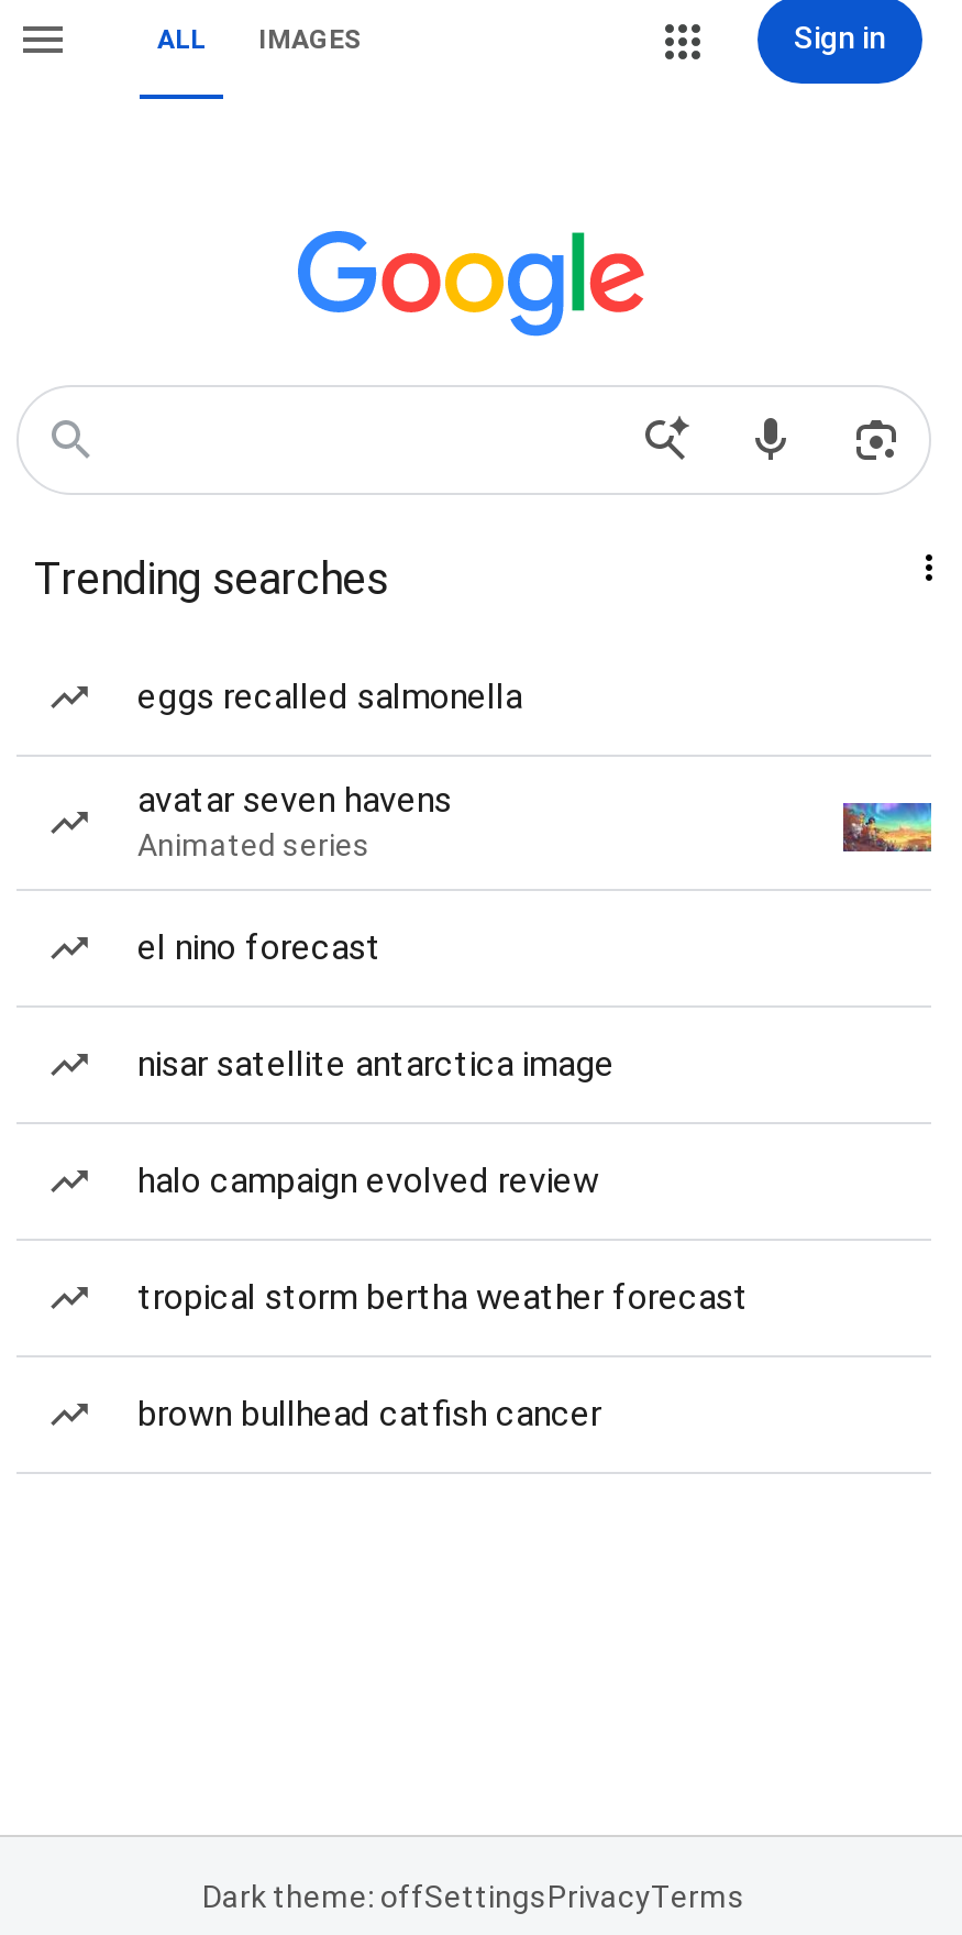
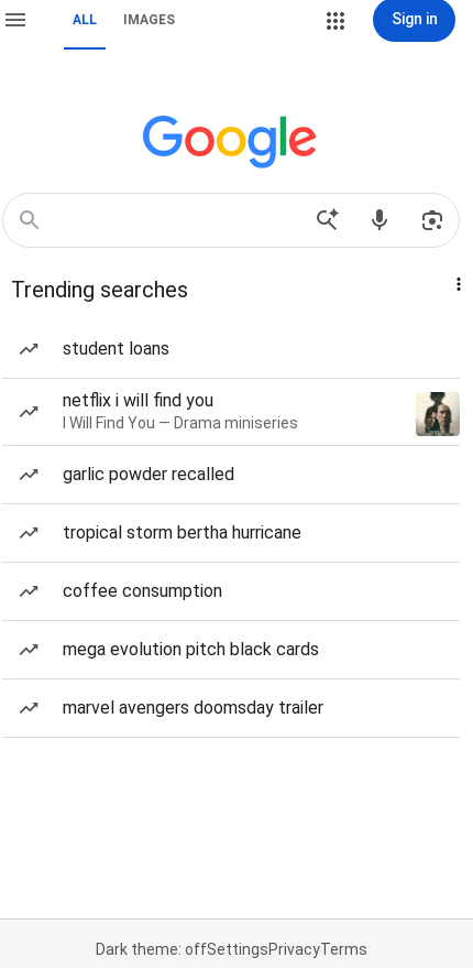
[137,675,522,717] eggs recalled salmonella -> [63,338,169,359] student loans
[137,779,452,862] avatar seven havens | Animated series -> [63,390,298,432] netflix i will find you | I Will Find You — Drama miniseries
[841,783,933,871] [image] -> [415,391,461,437] [image]
[137,926,382,968] el nino forecast -> [63,464,234,485] garlic powder recalled
[137,1043,615,1085] nisar satellite antarctica image -> [63,522,301,543] tropical storm bertha hurricane
[137,1159,599,1201] halo campaign evolved review -> [63,580,222,601] coffee consumption
[137,1276,749,1318] tropical storm bertha weather forecast -> [63,639,319,660] mega evolution pitch black cards
[137,1393,601,1434] brown bullhead catfish cancer -> [63,697,323,718] marvel avengers doomsday trailer

